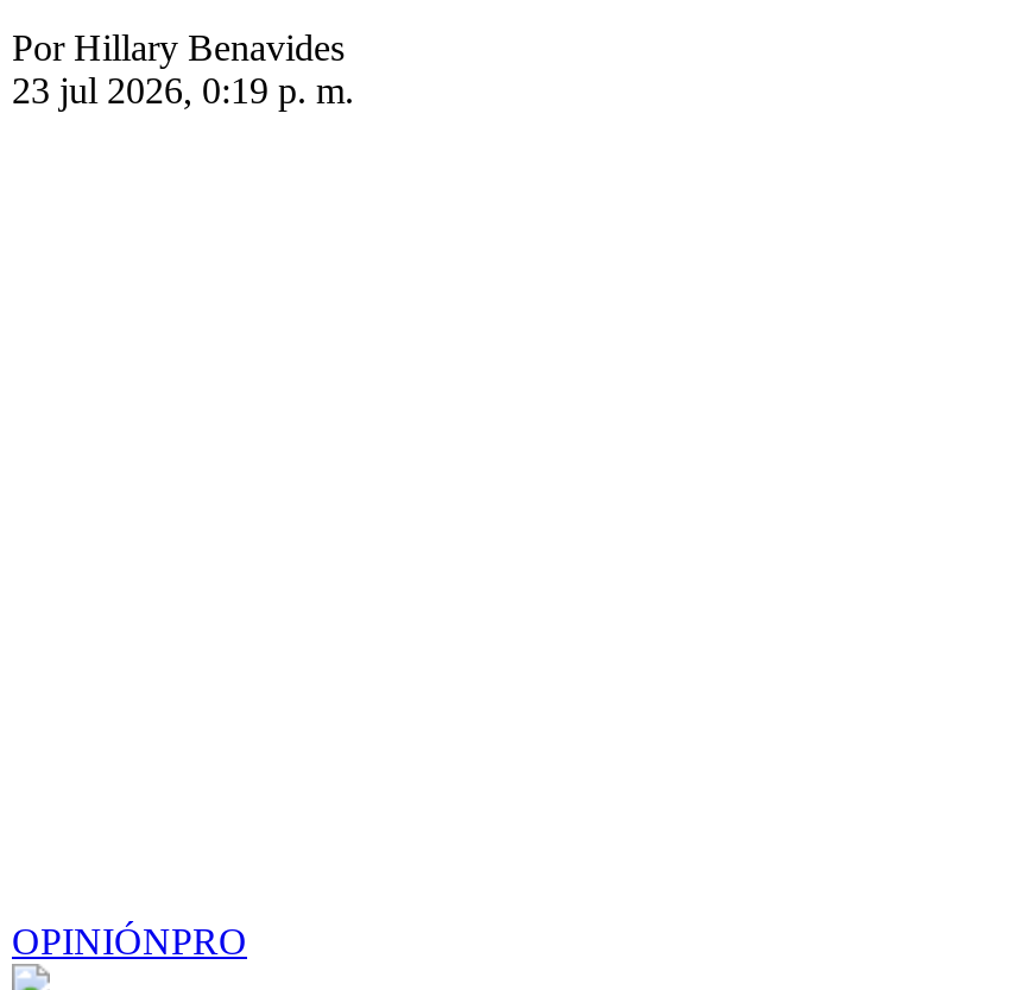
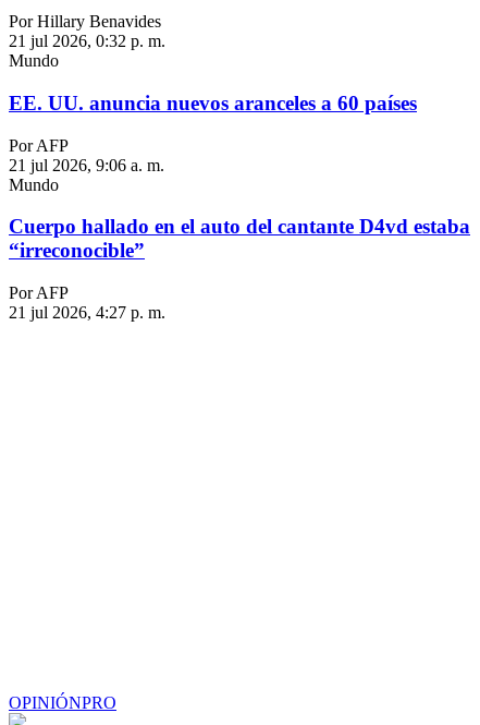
[12,70,354,111] 23 jul 2026, 0:19 p. m. -> [9,32,470,322] 21 jul 2026, 0:32 p. m. | Mundo | EE. UU. anuncia nuevos aranceles a 60 países | Por AFP | 21 jul 2026, 9:06 a. m. | Mundo | Cuerpo hallado en el auto del cantante D4vd estaba | “irreconocible” | Por AFP | 21 jul 2026, 4:27 p. m.

